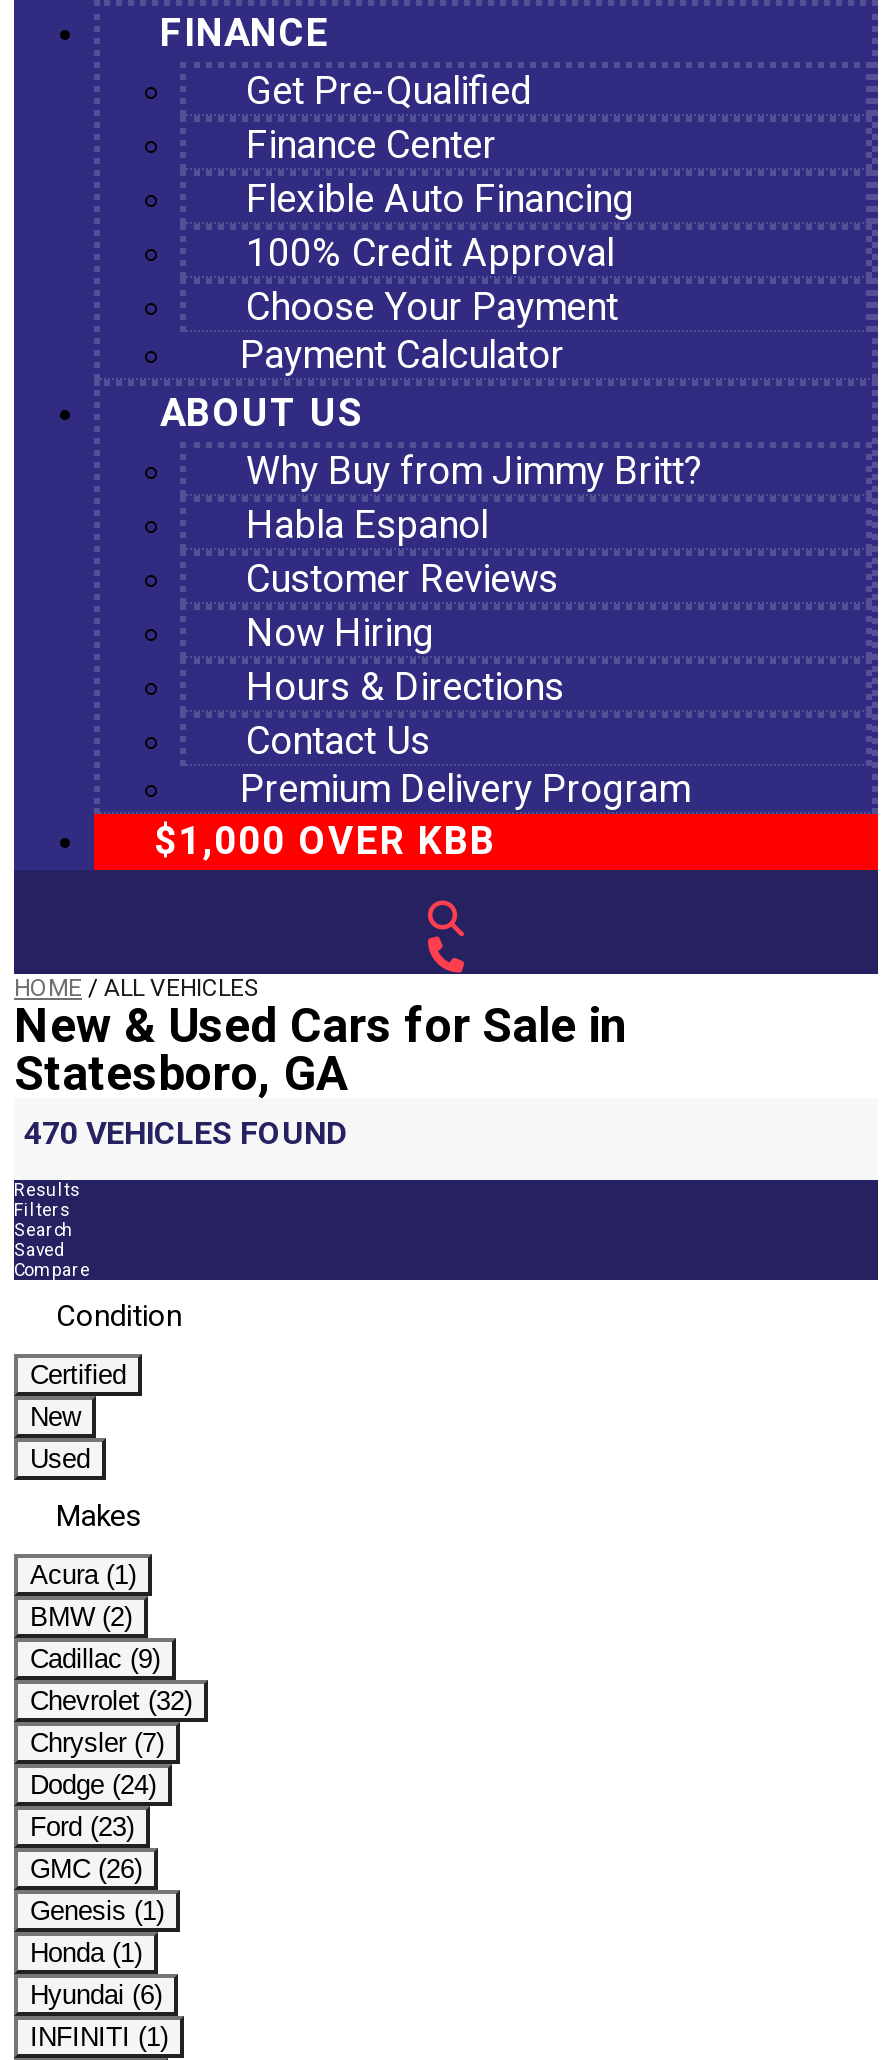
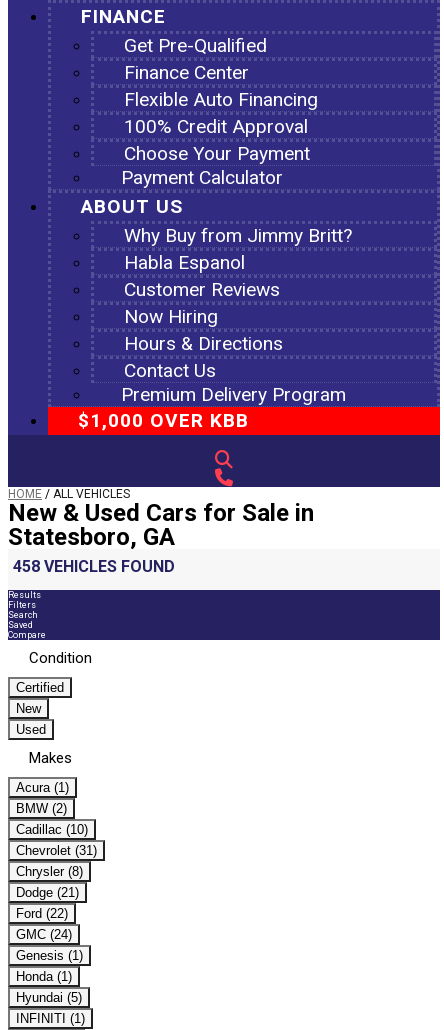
[24,1114,348,1152] 470 VEHICLES FOUND -> [13,557,175,576] 458 VEHICLES FOUND
[30,1644,160,1674] Cadillac (9) -> [16,822,88,837] Cadillac (10)
[30,1686,192,1716] Chevrolet (32) -> [16,843,97,858] Chevrolet (31)
[30,1728,164,1758] Chrysler (7) -> [16,864,83,879] Chrysler (8)
[30,1770,156,1800] Dodge (24) -> [16,885,79,900] Dodge (21)
[30,1812,134,1842] Ford (23) -> [16,906,68,921] Ford (22)
[30,1854,142,1884] GMC (26) -> [16,927,72,942] GMC (24)
[30,1980,162,2010] Hyundai (6) -> [16,990,82,1005] Hyundai (5)

